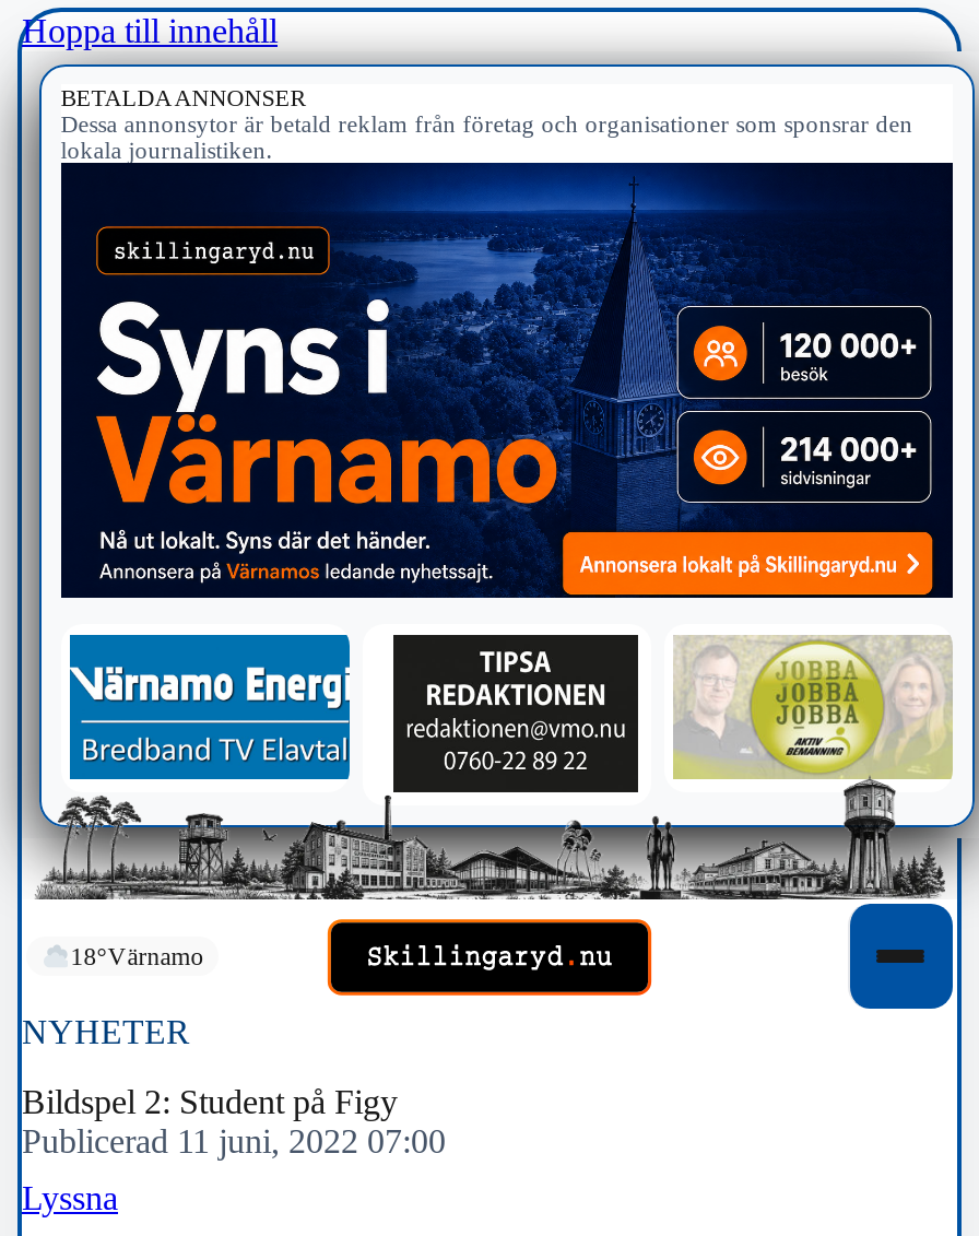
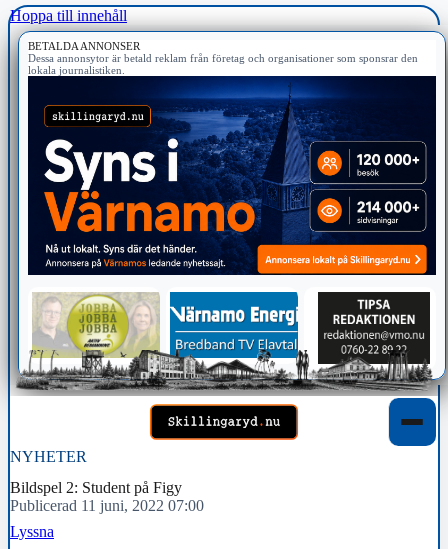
[37,633,955,926] [image] -> [16,291,436,407] [image]
[70,944,204,970] 18°Värnamo -> none

